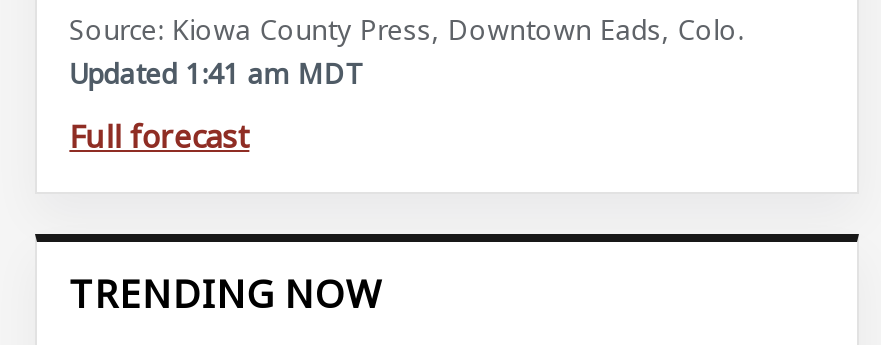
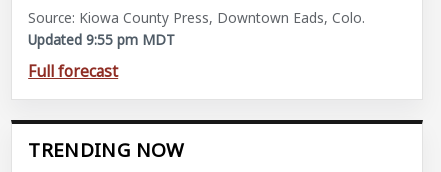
[69,54,363,92] Updated 1:41 am MDT -> [28,30,175,49] Updated 9:55 pm MDT

